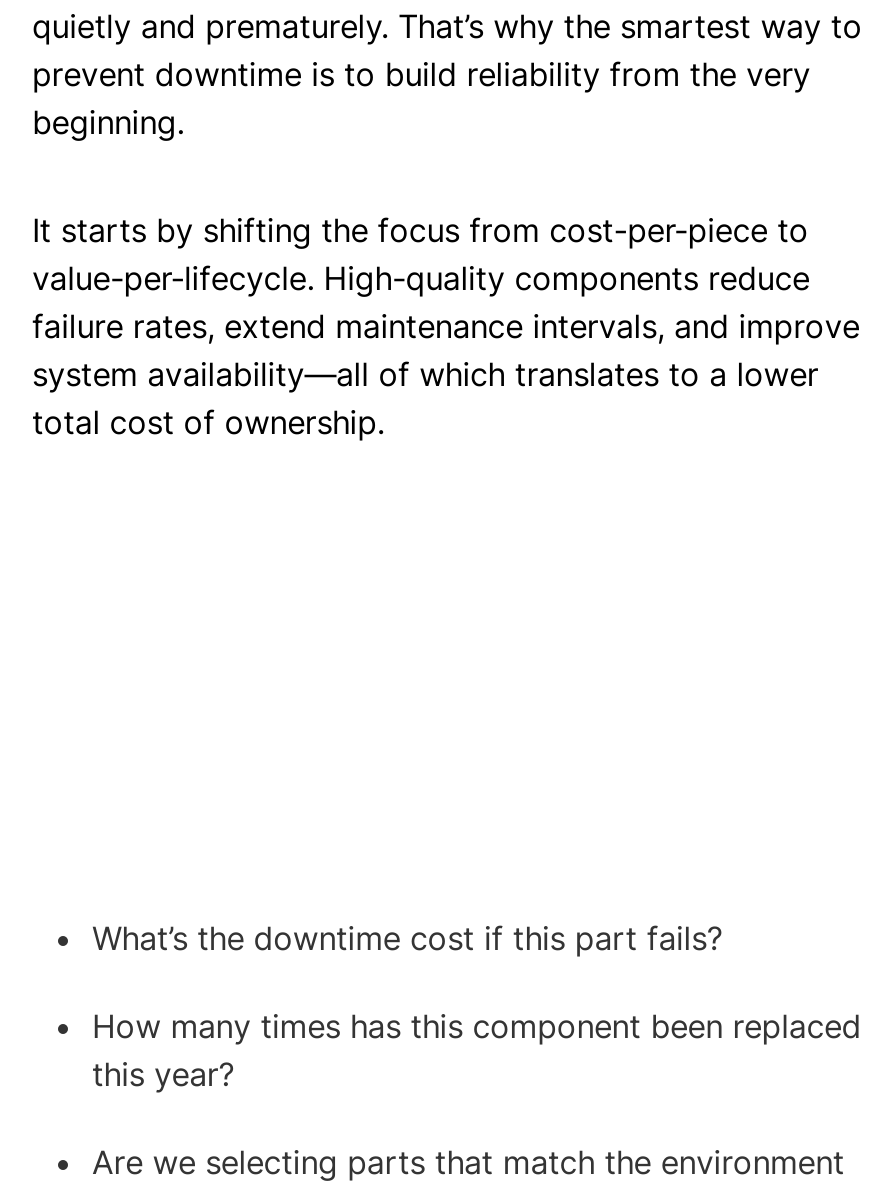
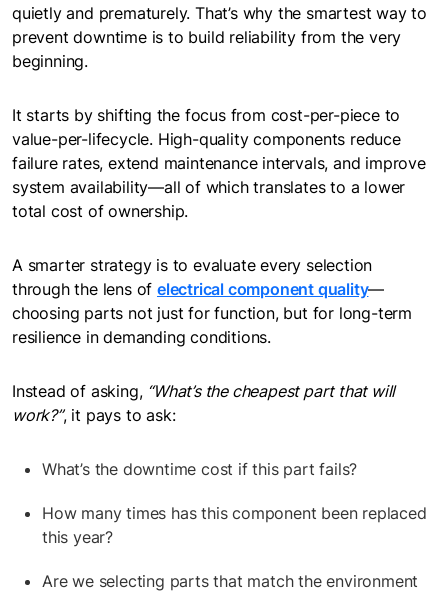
none -> [12,255,412,425] A smarter strategy is to evaluate every selection | through the lens of electrical component quality— | choosing parts not just for function, but for long-term | resilience in demanding conditions. | Instead of asking, “What’s the cheapest part that will | work?”, it pays to ask:

